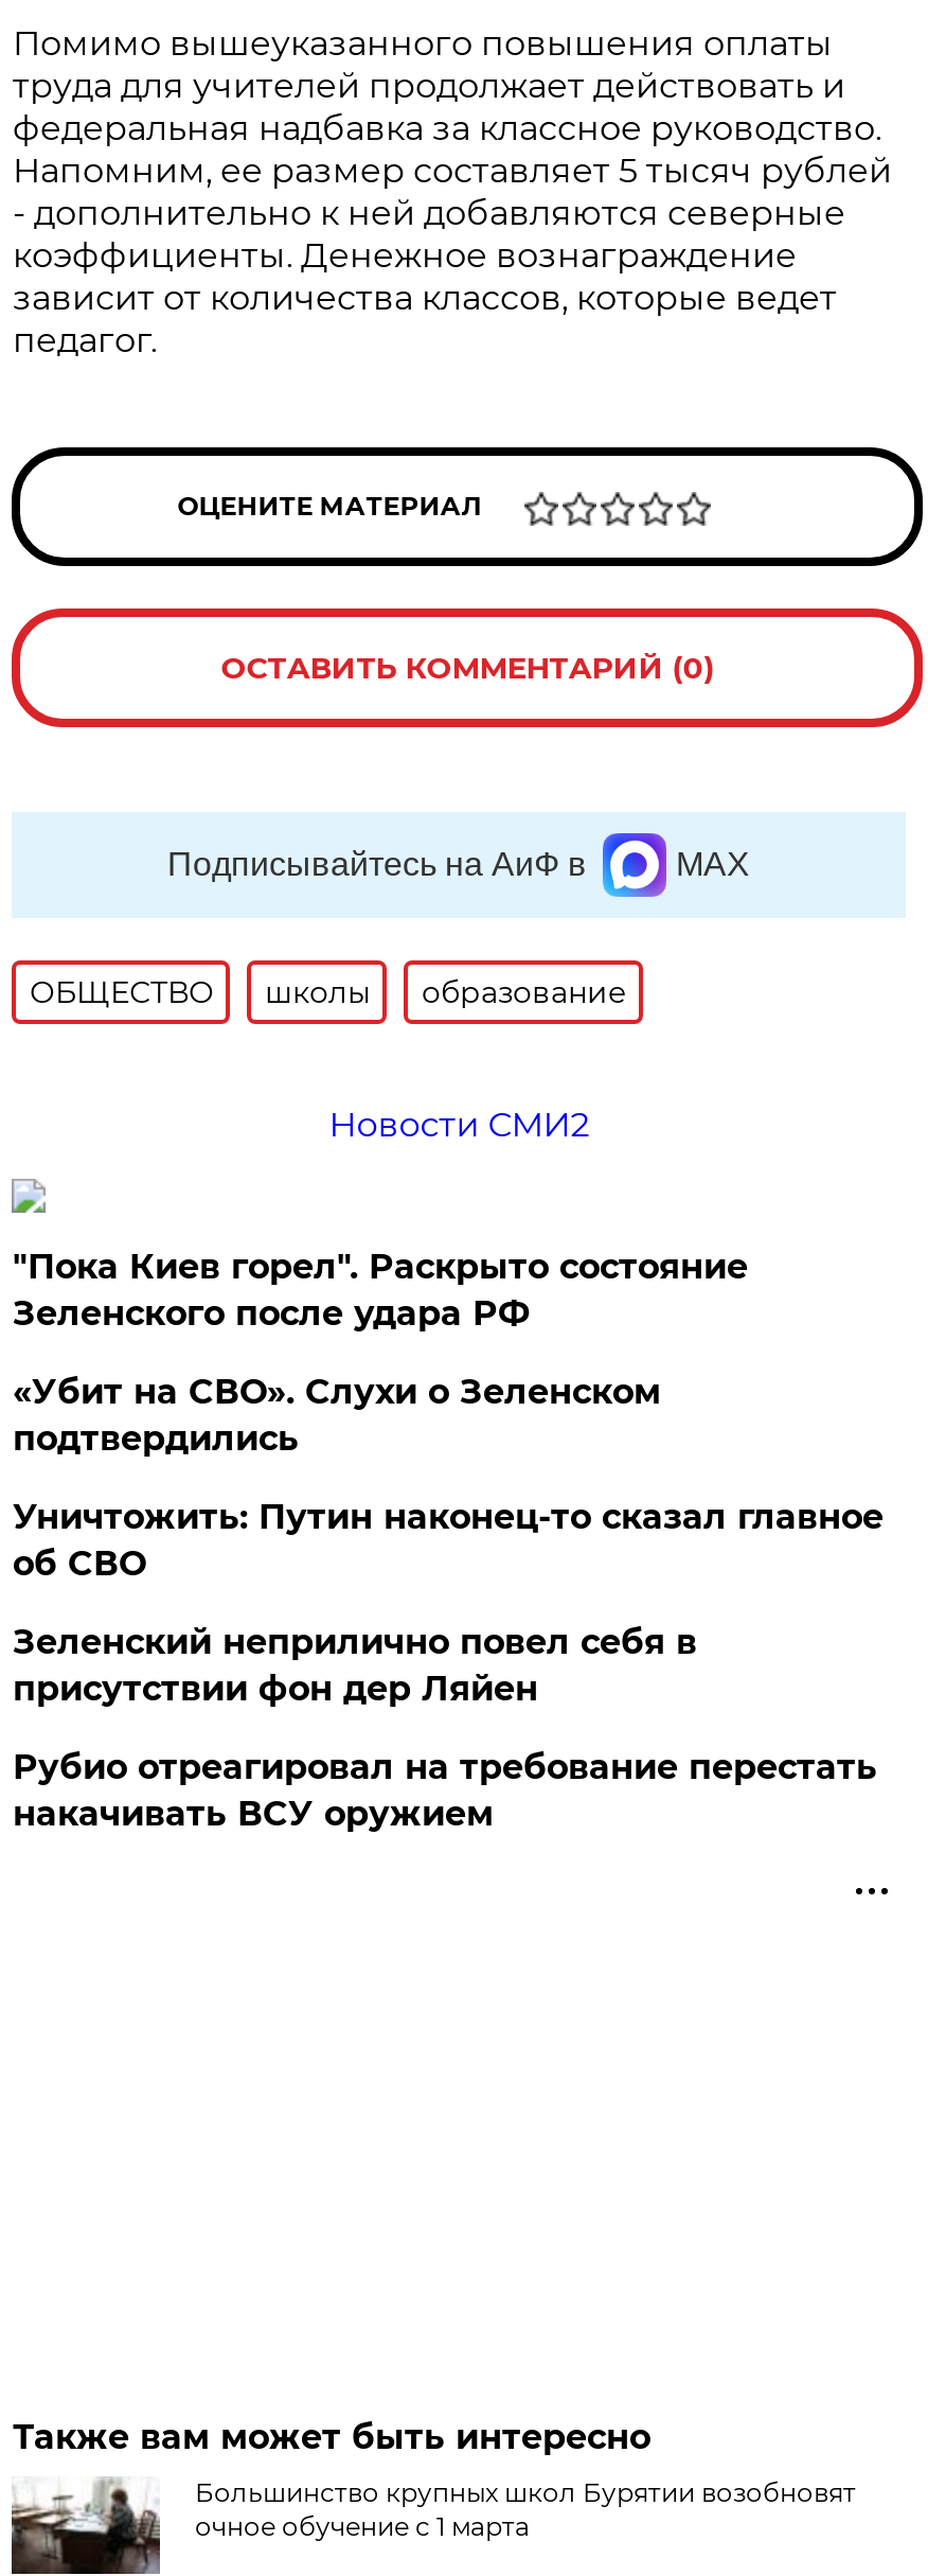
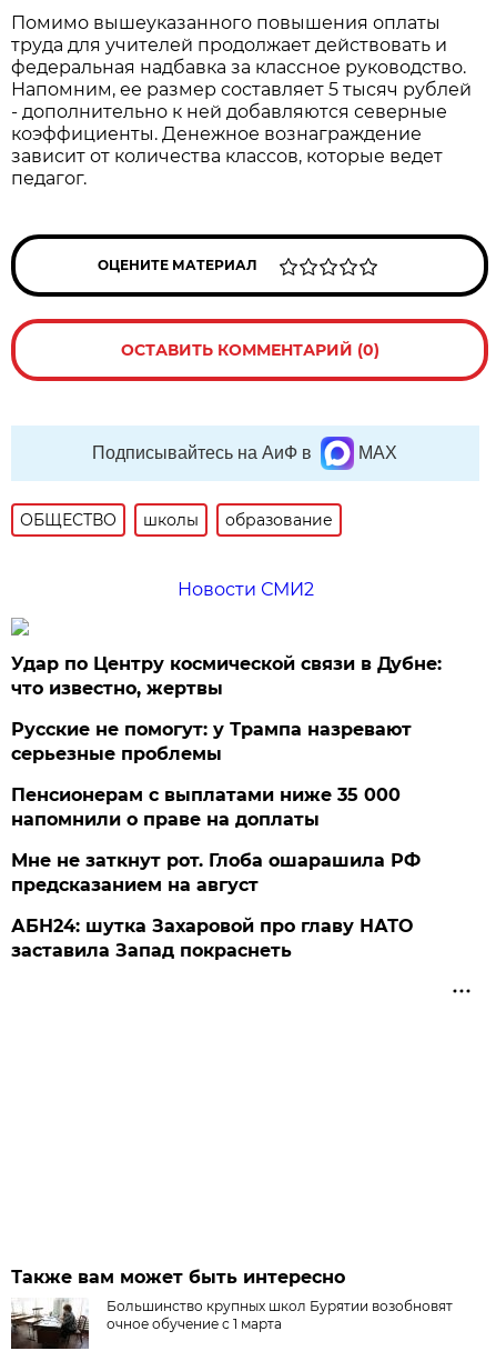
[13,1246,748,1333] "Пока Киев горел". Раскрыто состояние | Зеленского после удара РФ -> [12,653,442,699] Удар по Центру космической связи в Дубне: | что известно, жертвы
[13,1372,661,1458] «Убит на СВО». Слухи о Зеленском | подтвердились -> [12,719,412,764] Русские не помогут: у Трампа назревают | серьезные проблемы
[13,1497,883,1584] Уничтожить: Путин наконец-то сказал главное | об СВО -> [12,784,401,830] Пенсионерам с выплатами ниже 35 000 | напомнили о праве на доплаты
[13,1622,697,1709] Зеленский неприлично повел cебя в | присутствии фон дер Ляйен -> [12,850,421,895] Мне не заткнут рот. Глоба ошарашила РФ | предсказанием на август
[13,1747,877,1834] Рубио отреагировал на требование перестать | накачивать ВСУ оружием -> [12,915,413,961] АБН24: шутка Захаровой про главу НАТО | заставила Запад покраснеть

